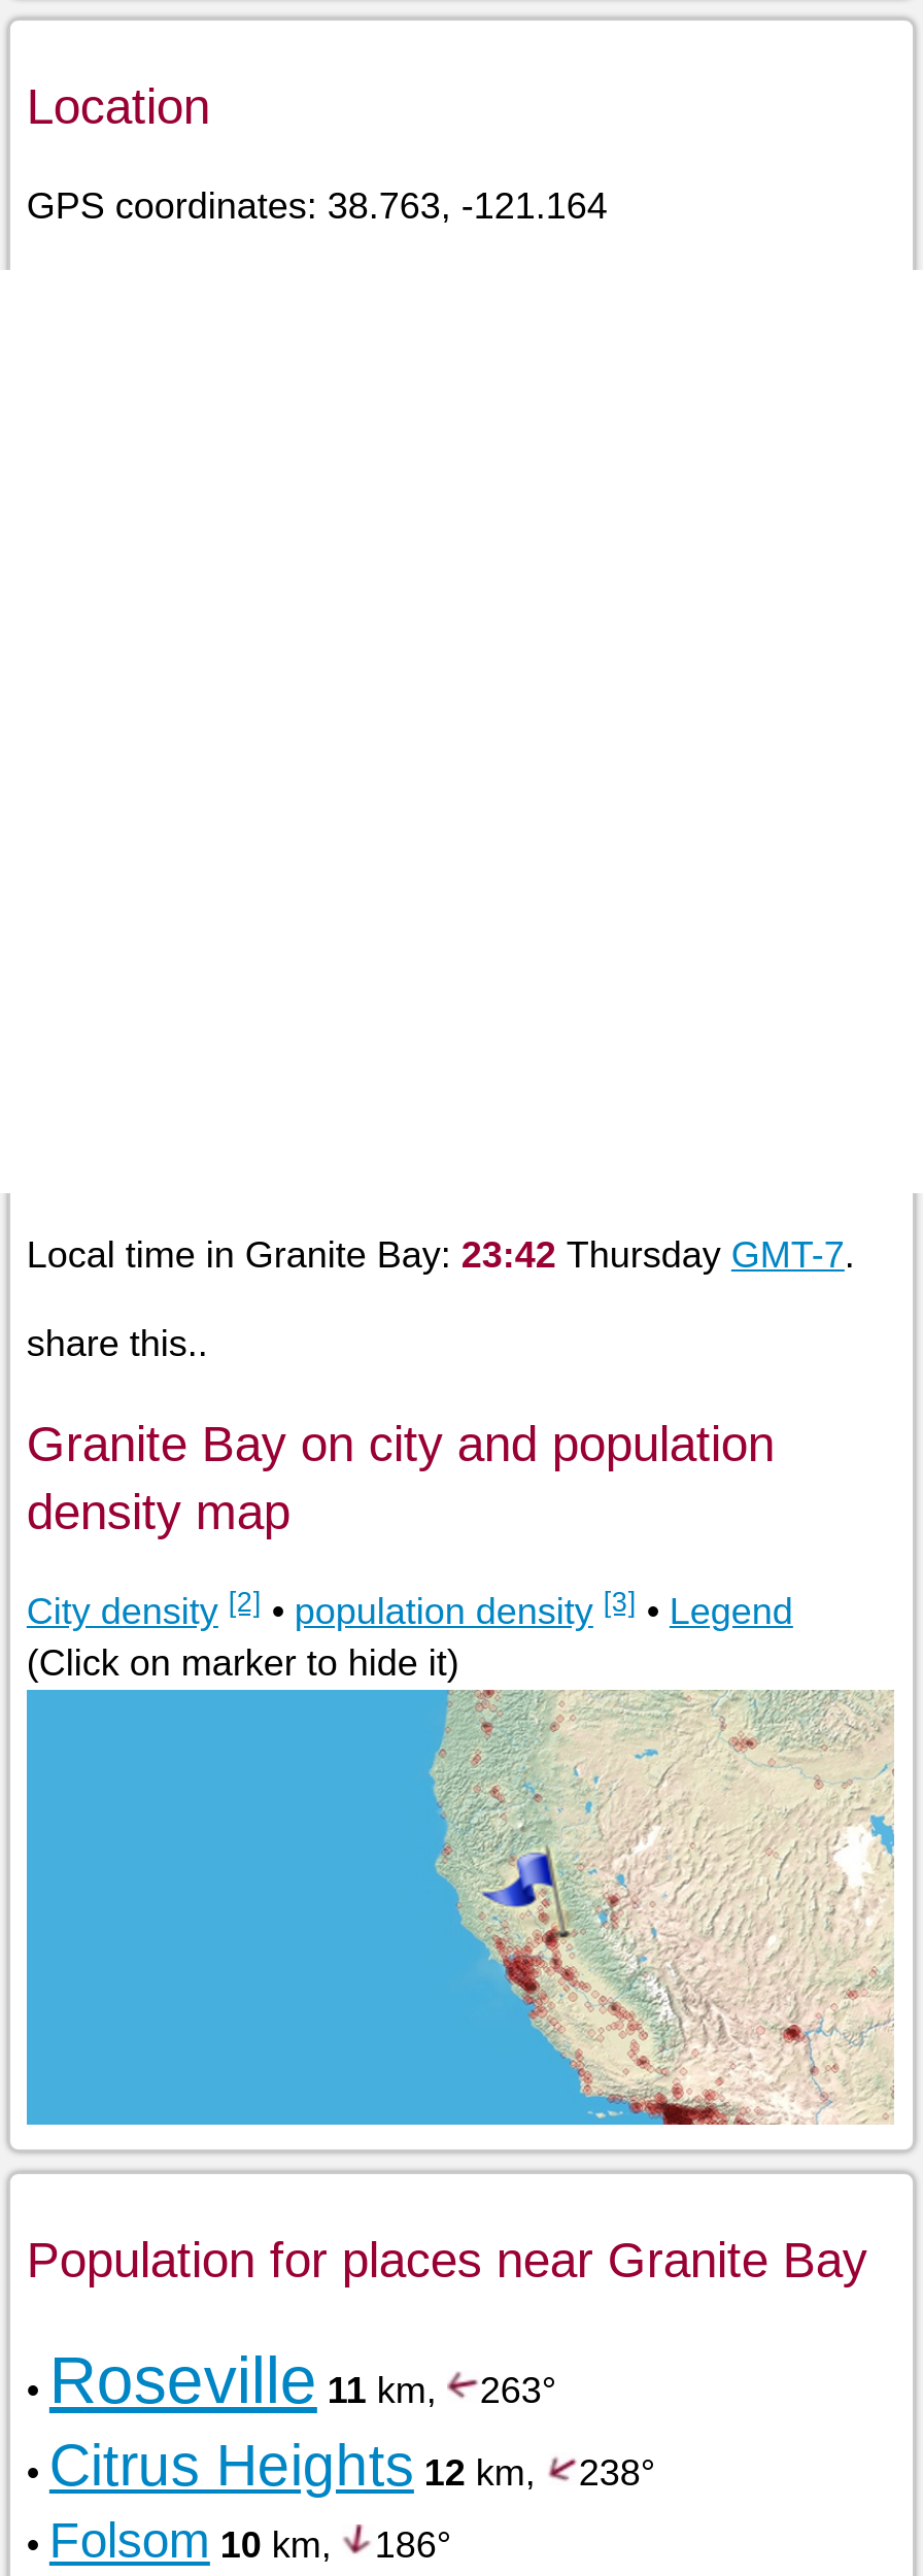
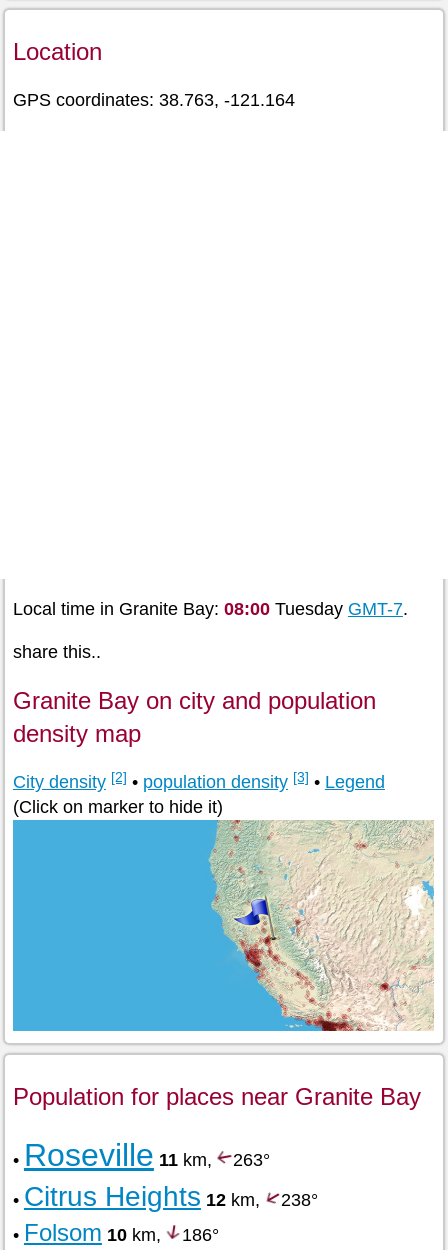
[27,1233,855,1275] Local time in Granite Bay: 23:42 Thursday GMT-7. -> [13,598,408,618] Local time in Granite Bay: 08:00 Tuesday GMT-7.

